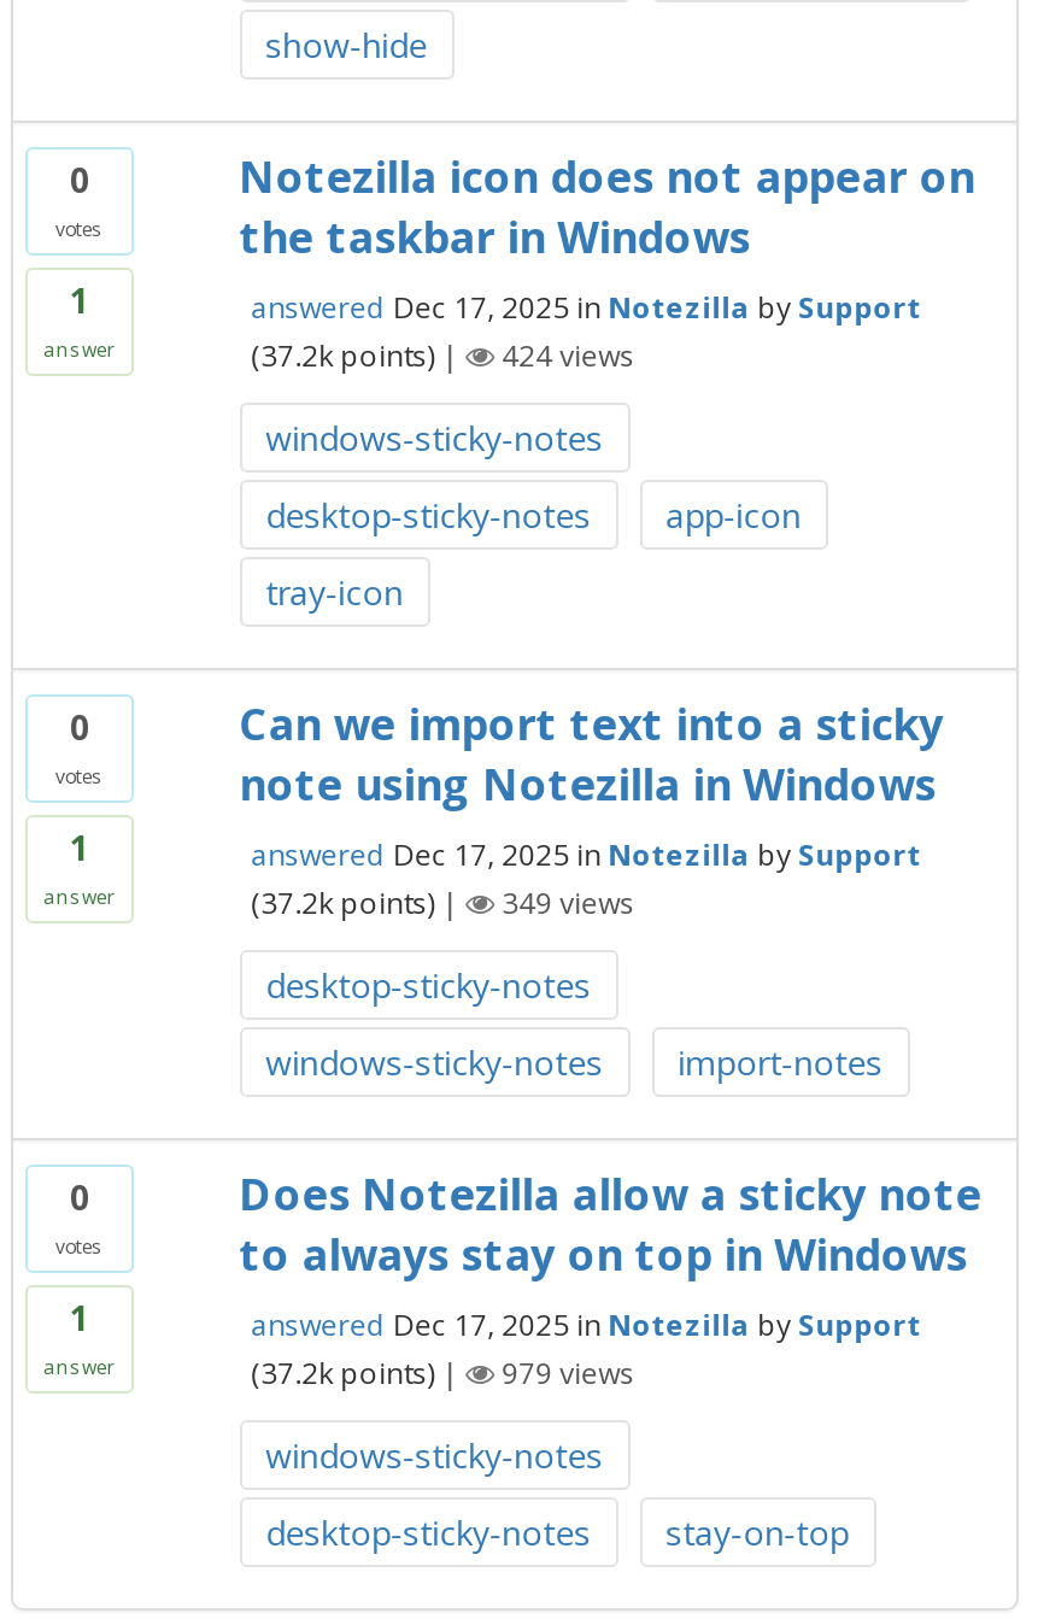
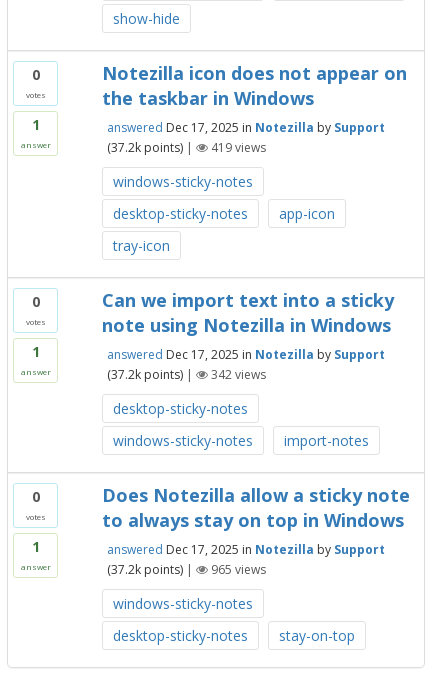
[502,335,634,376] 424 views -> [211,139,266,156] 419 views
[502,882,634,923] 349 views -> [211,366,266,383] 342 views
[502,1352,634,1393] 979 views -> [211,561,266,578] 965 views

